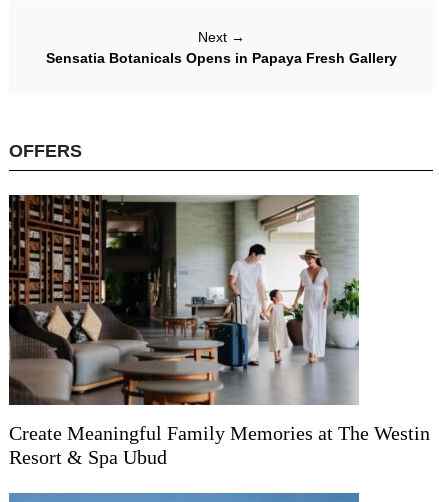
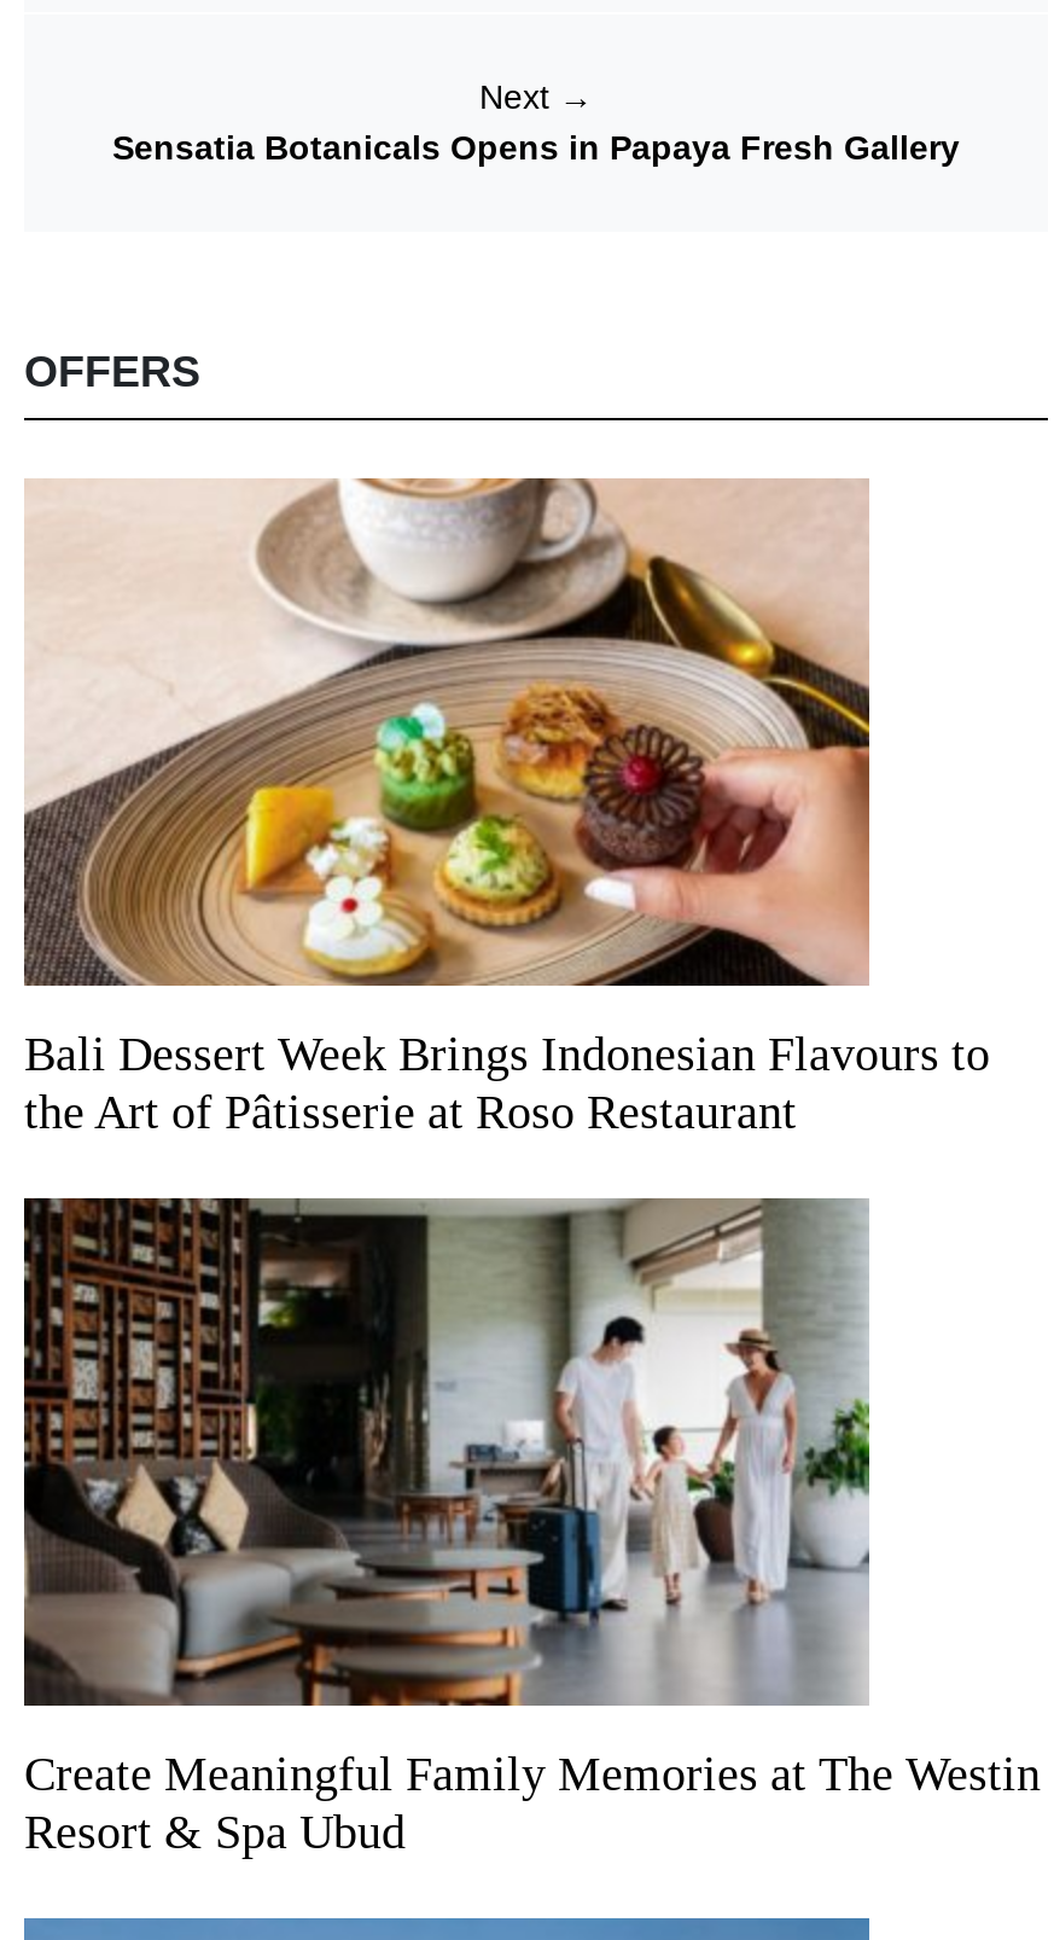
none -> [22,478,990,1137] [image] | Bali Dessert Week Brings Indonesian Flavours to | the Art of Pâtisserie at Roso Restaurant

